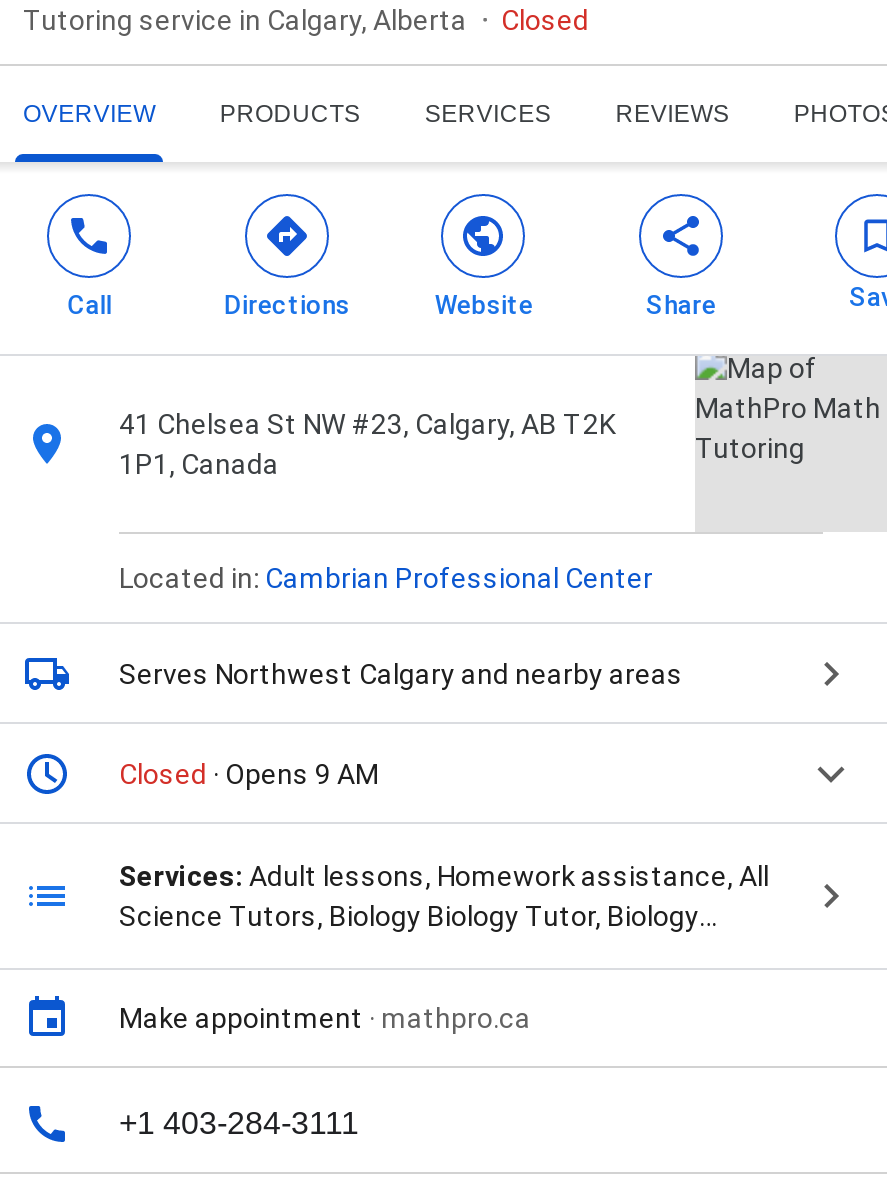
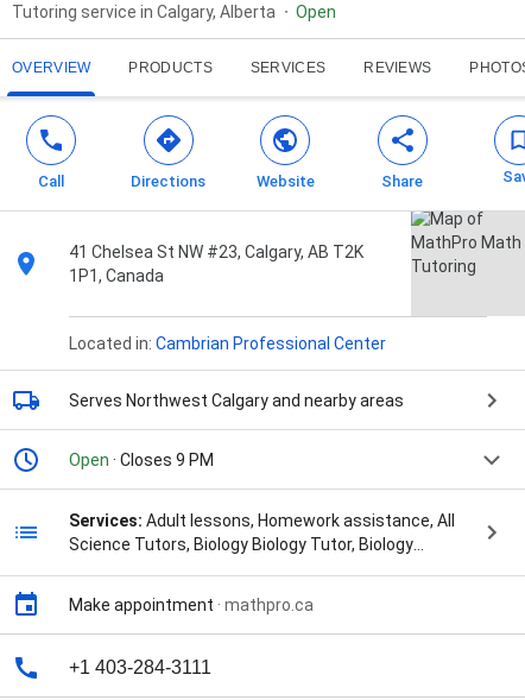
[501,4,589,36] Closed -> [296,3,336,22] Open
[119,758,379,790] Closed · Opens 9 AM -> [69,451,214,470] Open · Closes 9 PM

